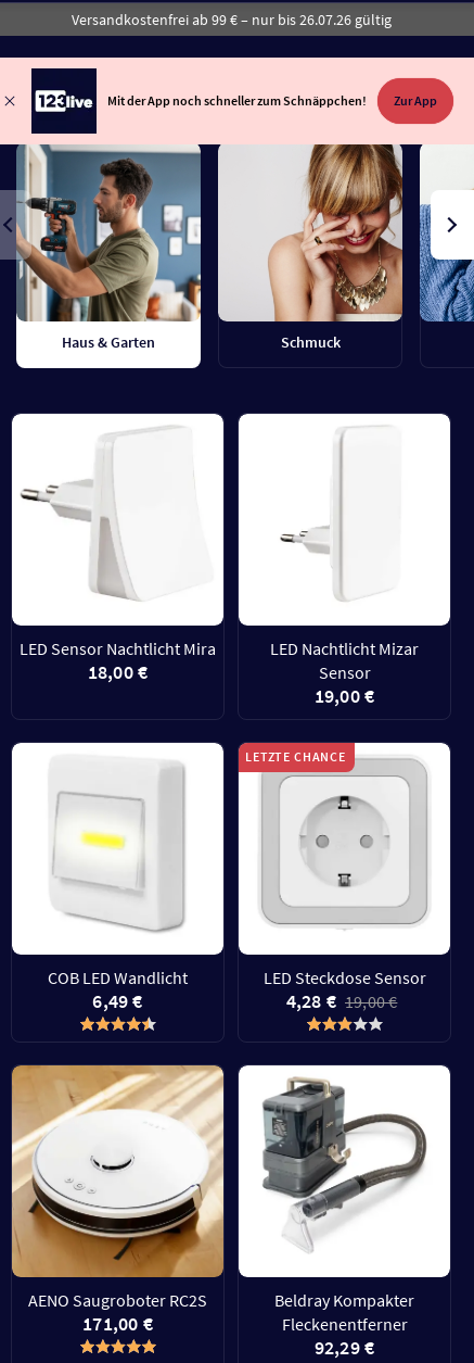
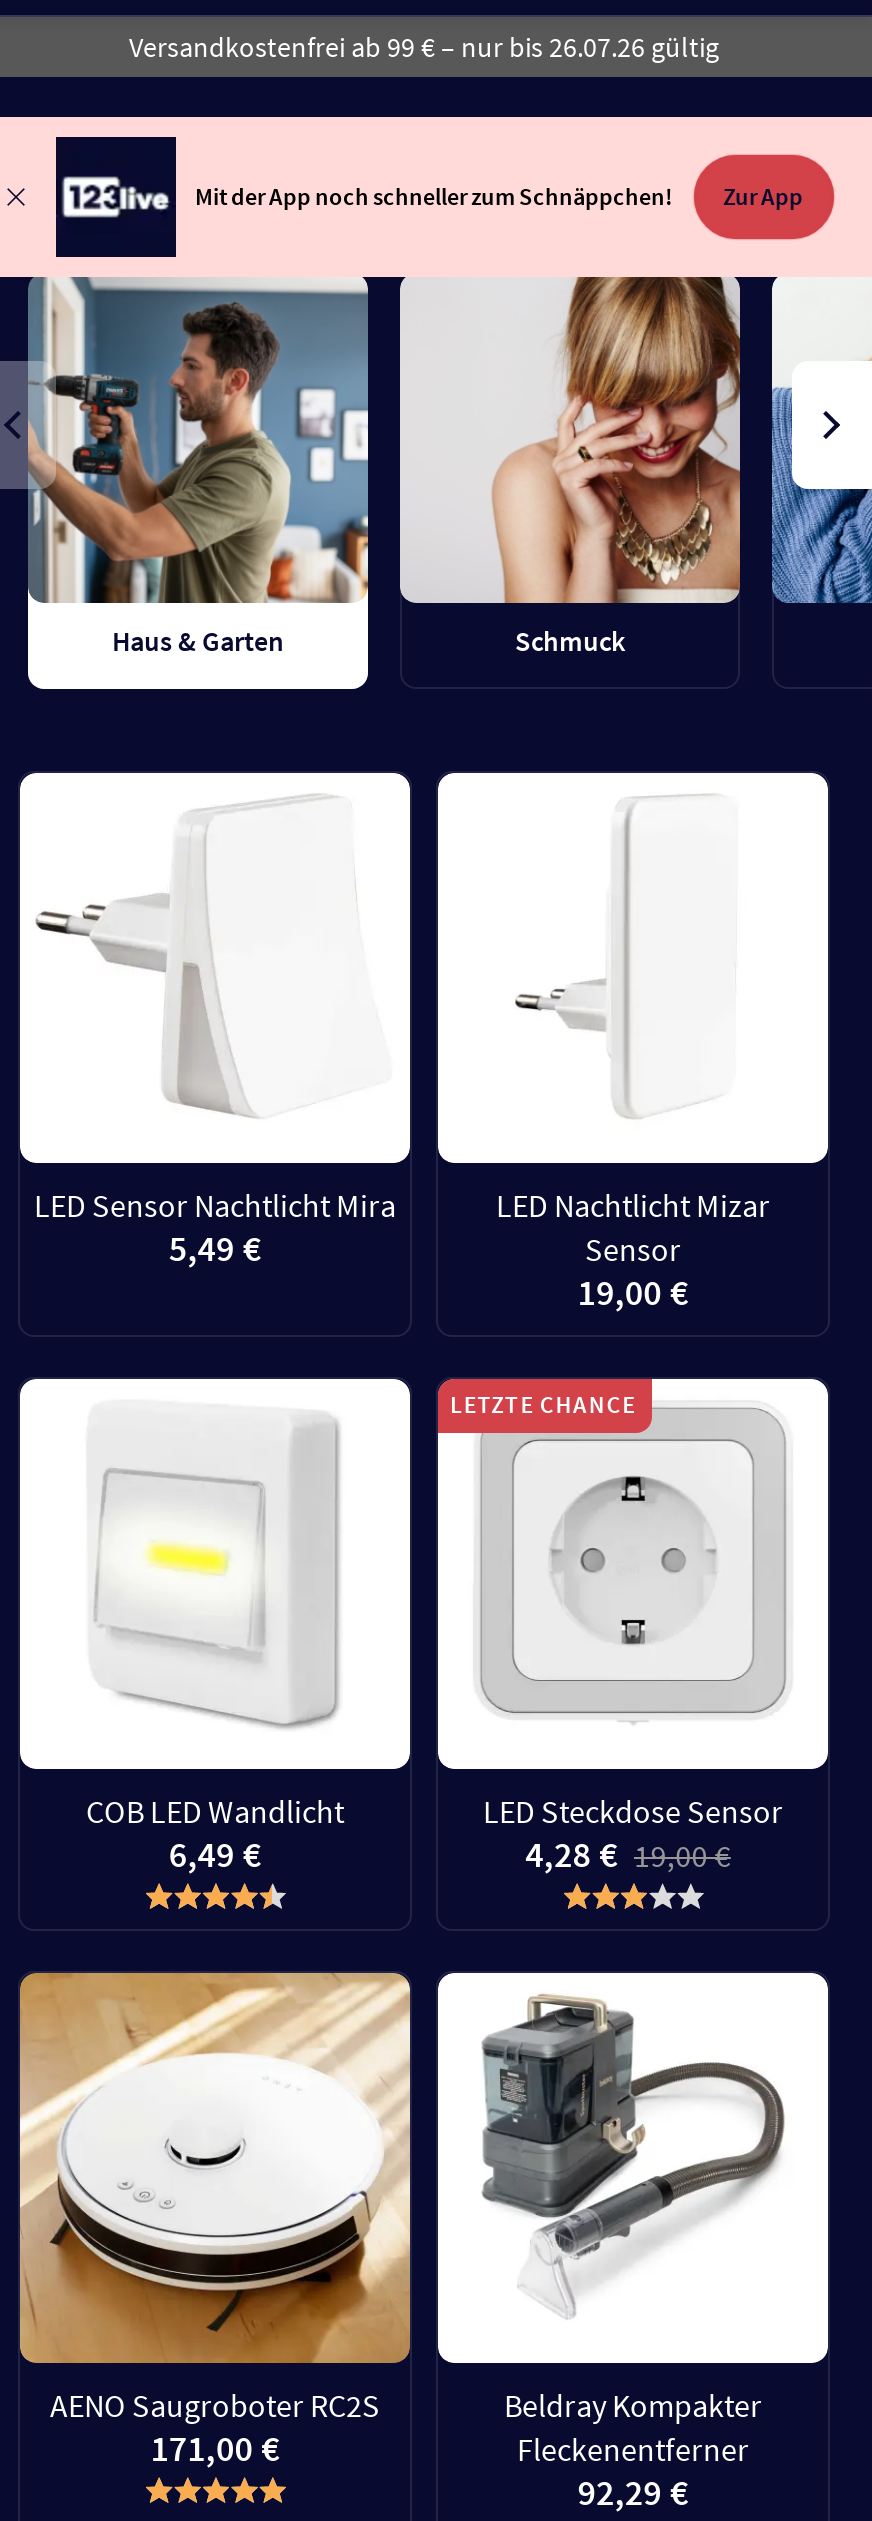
[88,659,148,684] 18,00 € -> [169,1225,261,1271] 5,49 €

